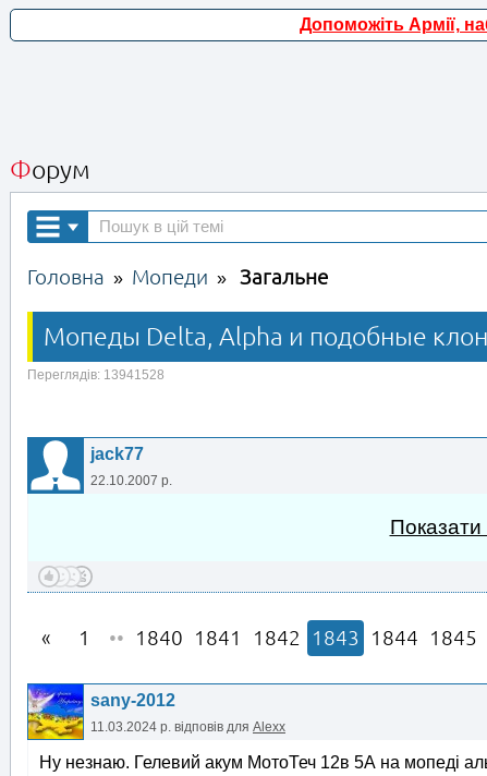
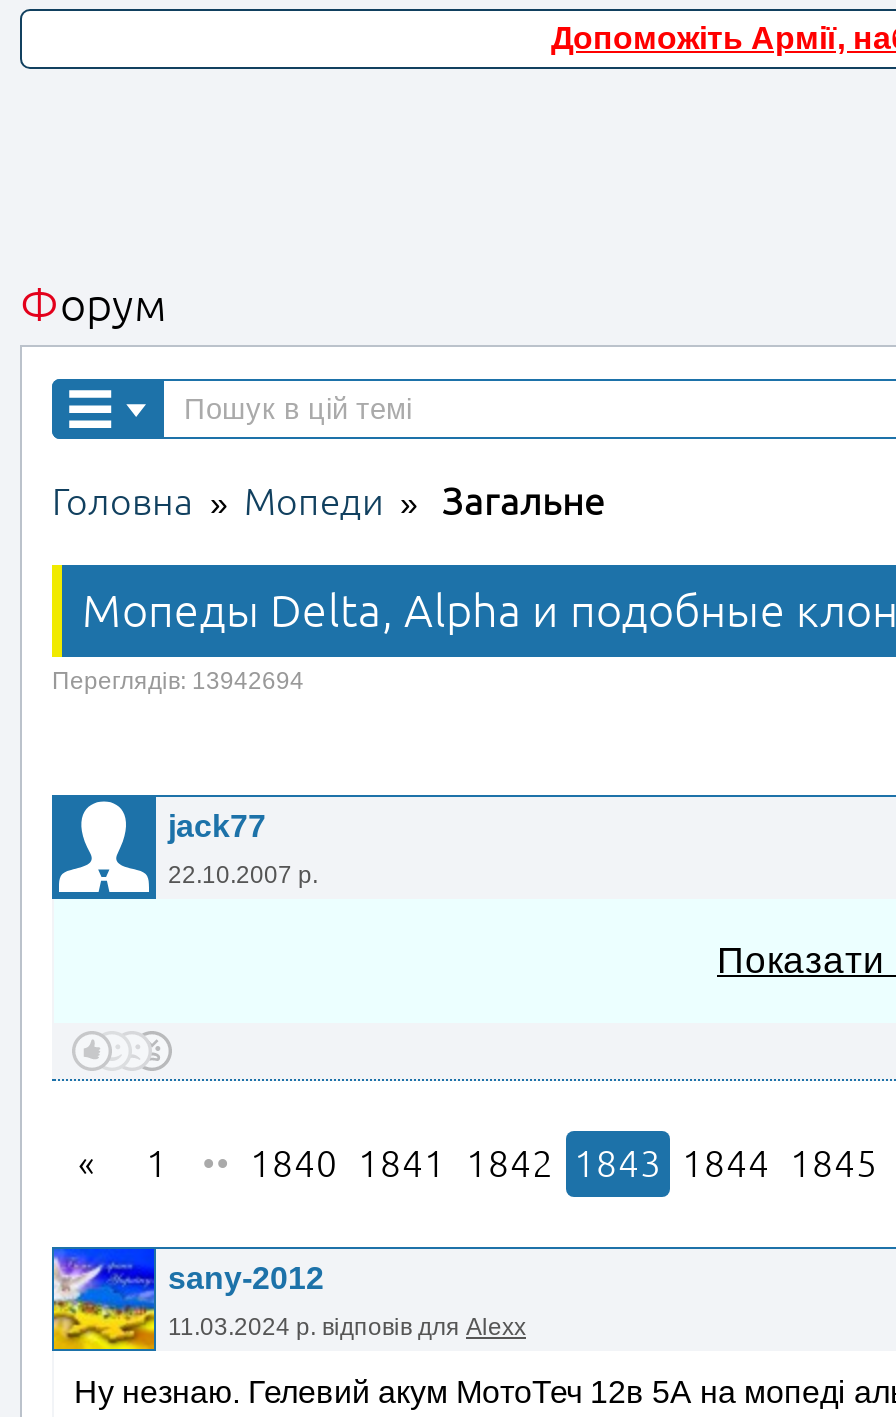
[27,367,165,383] Переглядів: 13941528 -> [52,667,304,695] Переглядів: 13942694

